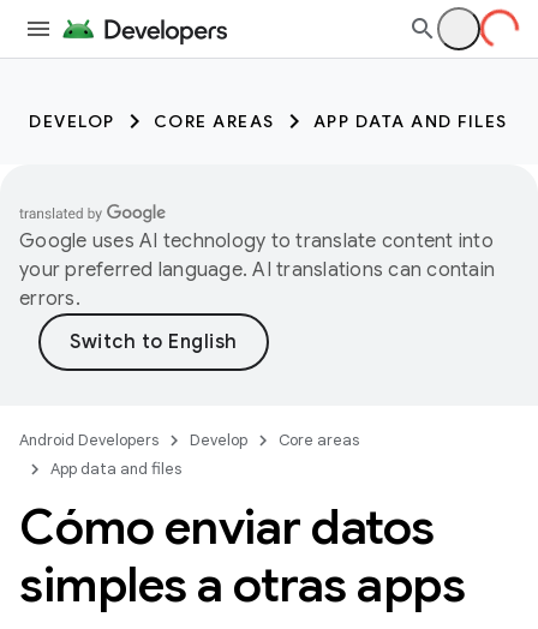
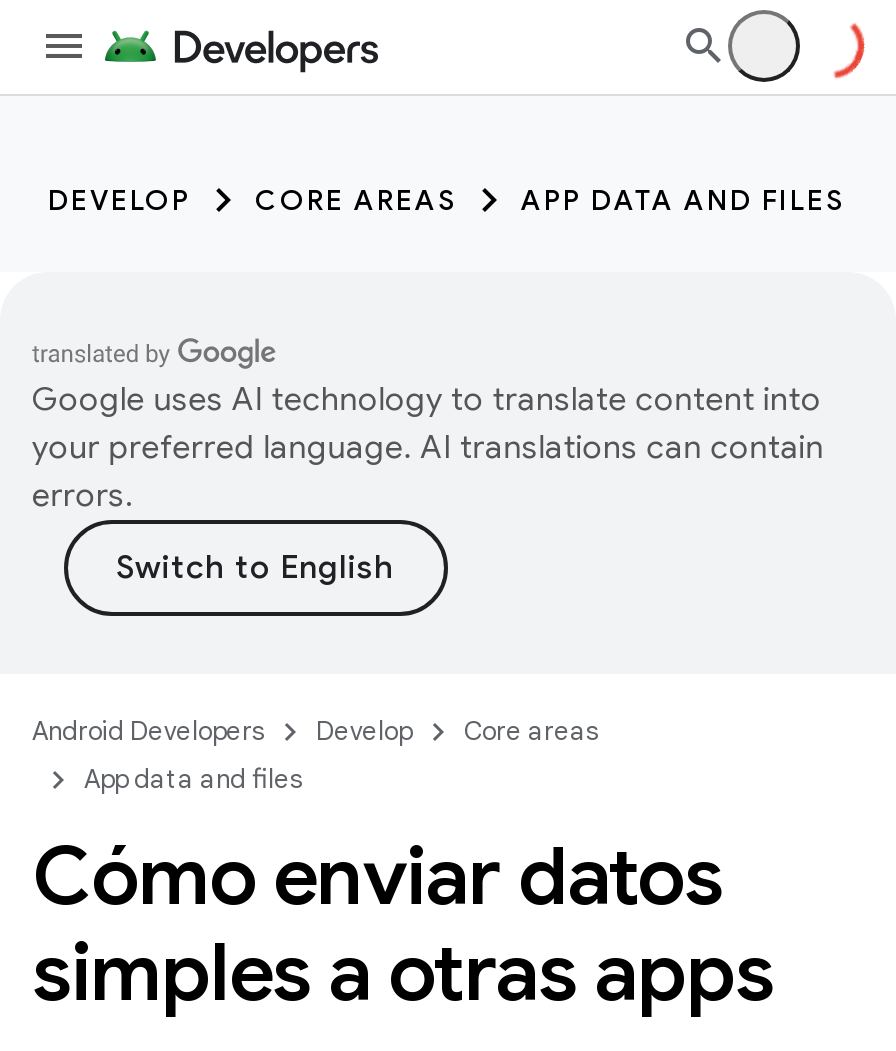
[479,8,519,48] [image] -> [798,14,864,80] [image]

